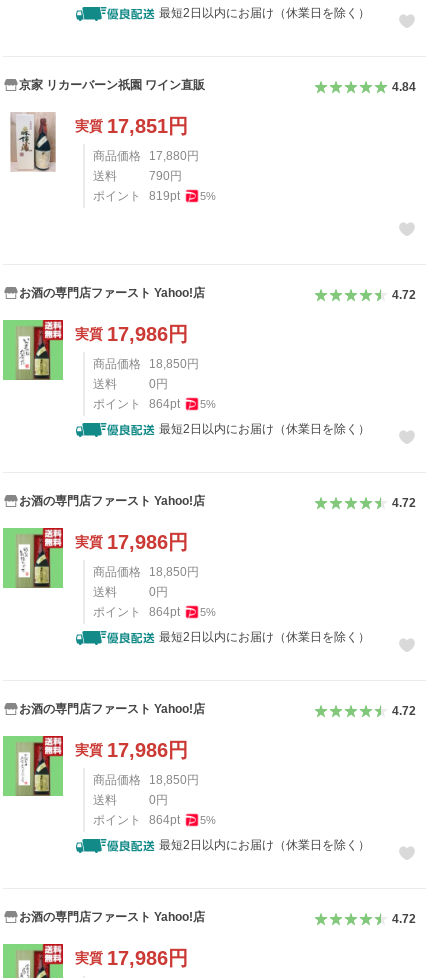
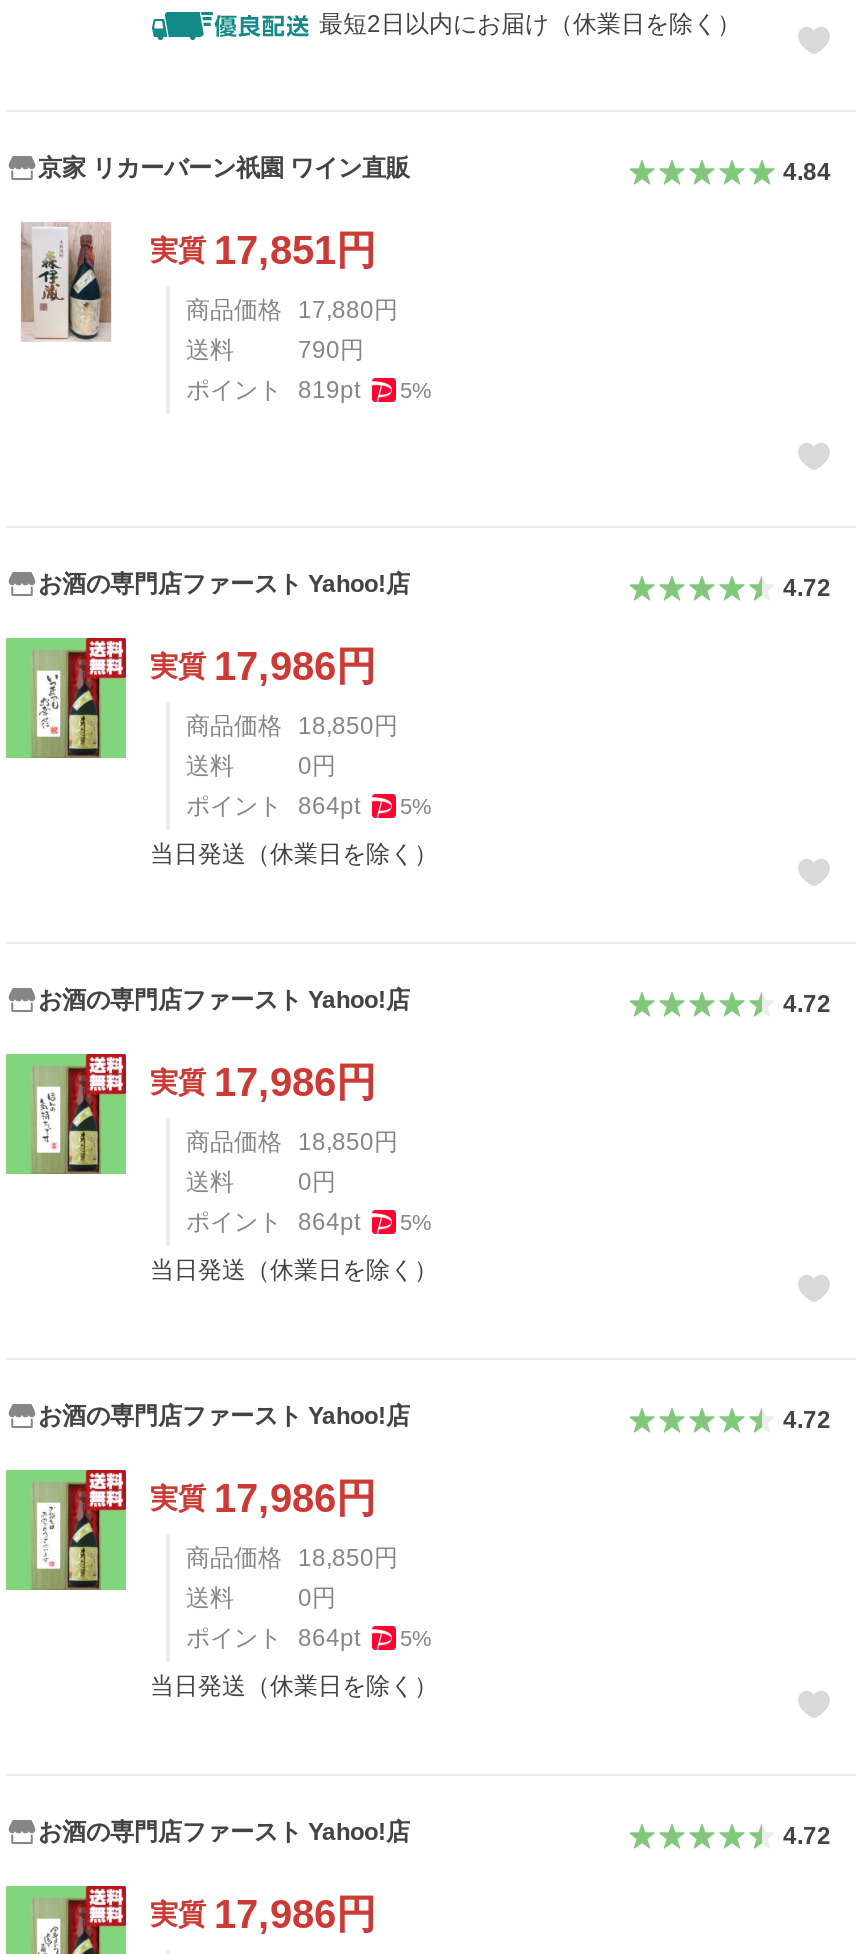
[159,422,370,436] 最短2日以内にお届け（休業日を除く） -> [150,840,438,868] 当日発送（休業日を除く）
[159,630,370,644] 最短2日以内にお届け（休業日を除く） -> [150,1256,438,1284] 当日発送（休業日を除く）
[159,838,370,852] 最短2日以内にお届け（休業日を除く） -> [150,1672,438,1700] 当日発送（休業日を除く）

